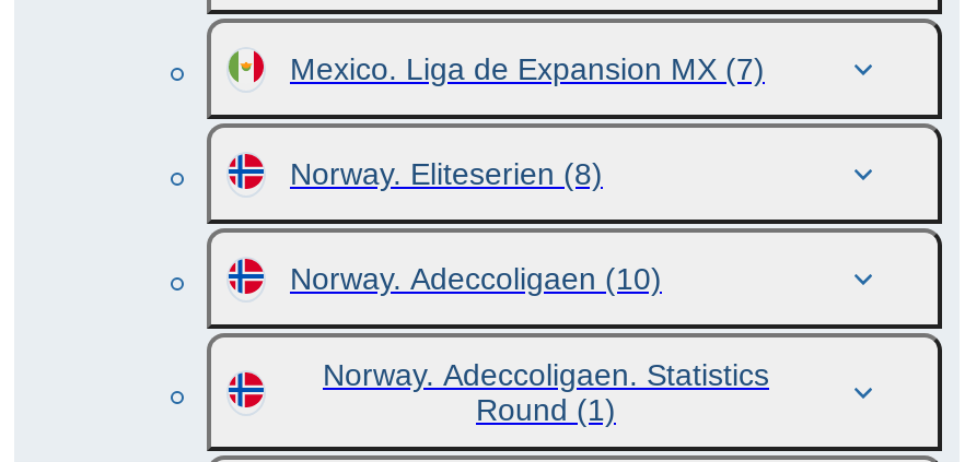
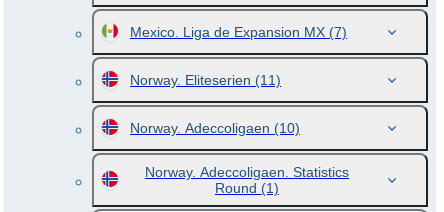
[290,156,603,191] Norway. Eliteserien (8) -> [130,72,281,88] Norway. Eliteserien (11)

